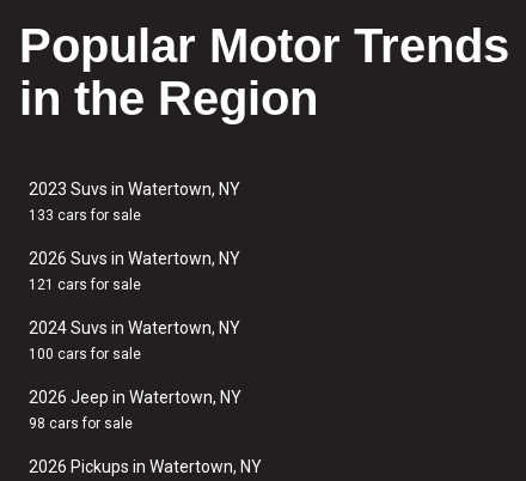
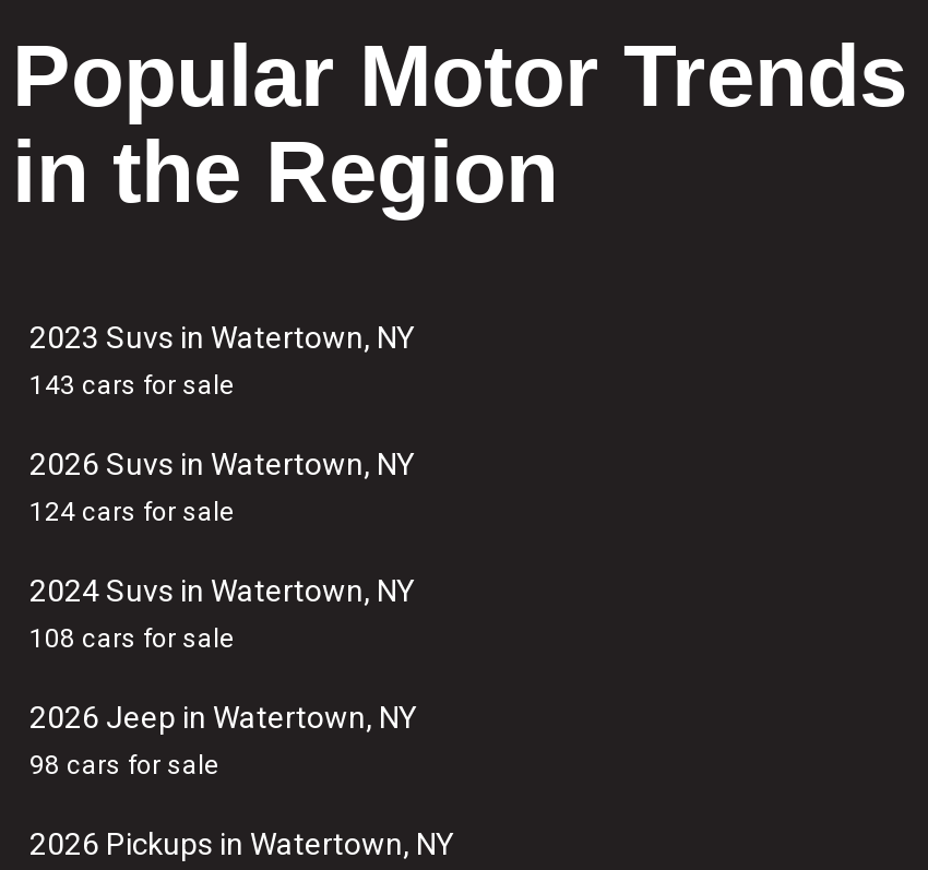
[29,207,141,224] 133 cars for sale -> [29,370,235,401] 143 cars for sale
[29,276,141,293] 121 cars for sale -> [29,497,235,527] 124 cars for sale
[29,346,141,363] 100 cars for sale -> [29,623,235,654] 108 cars for sale

